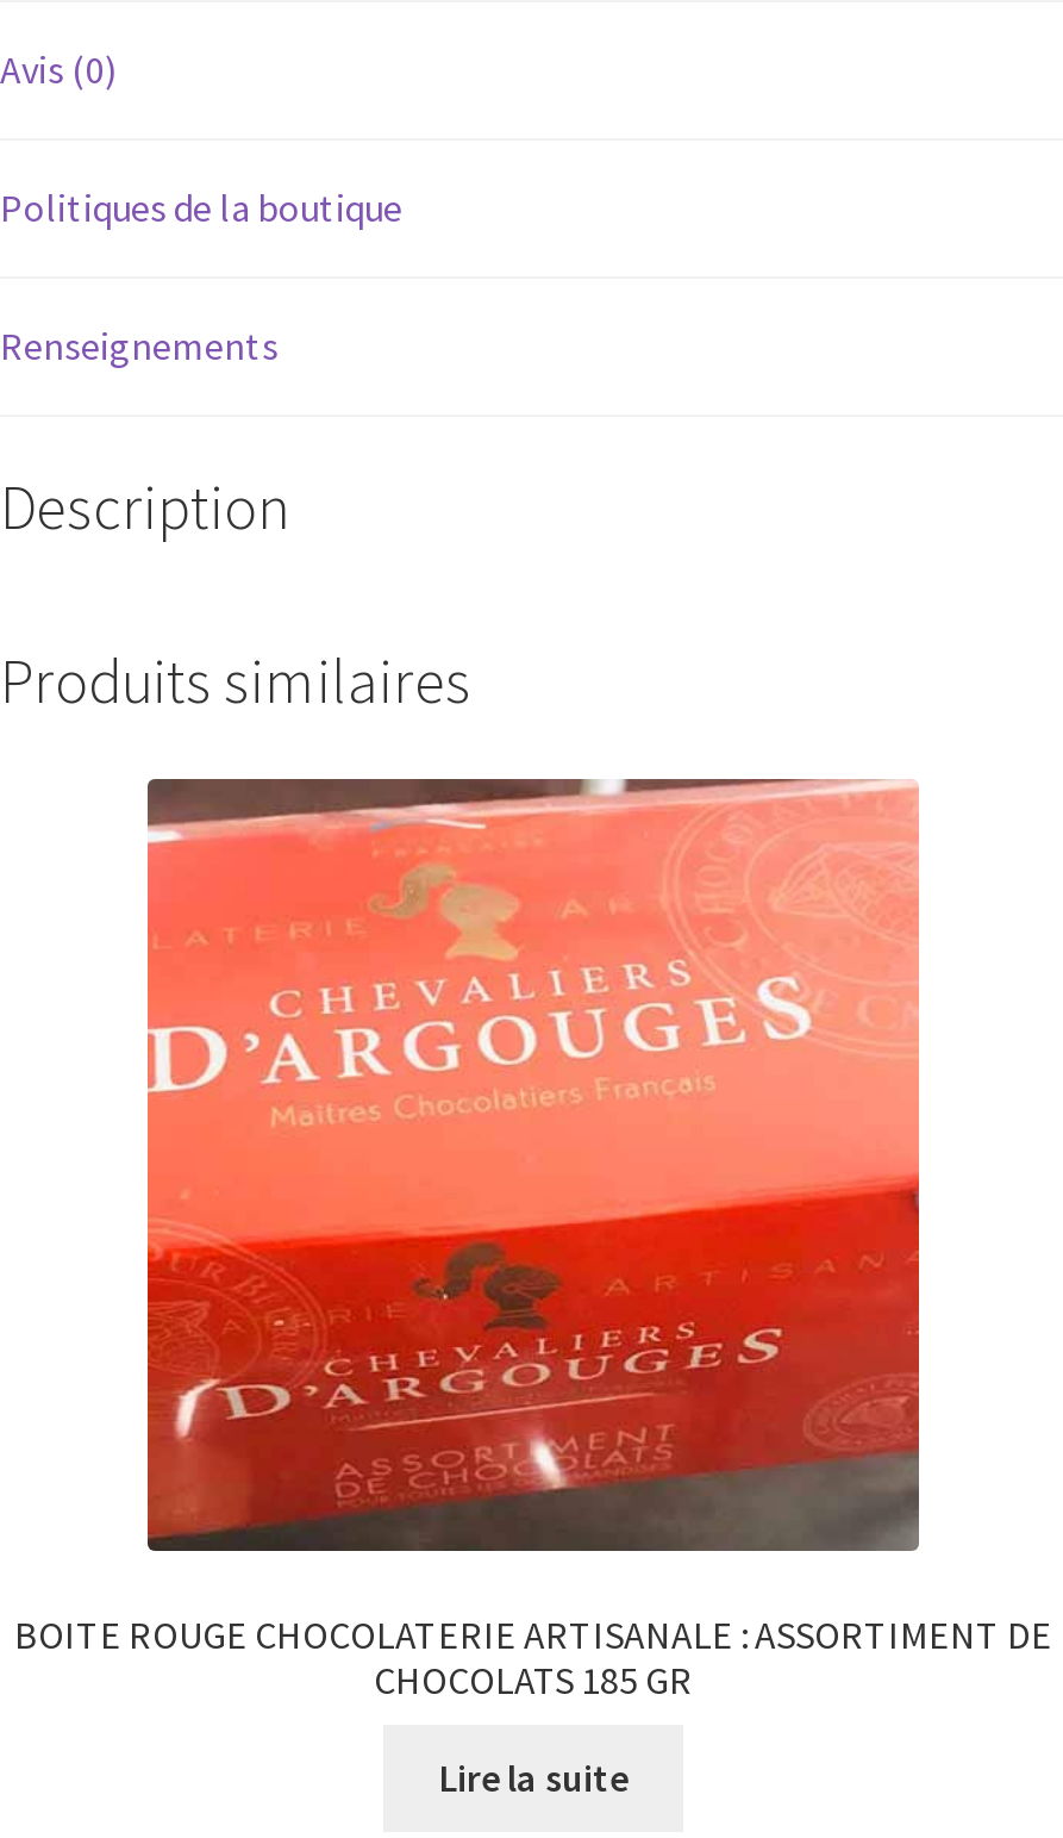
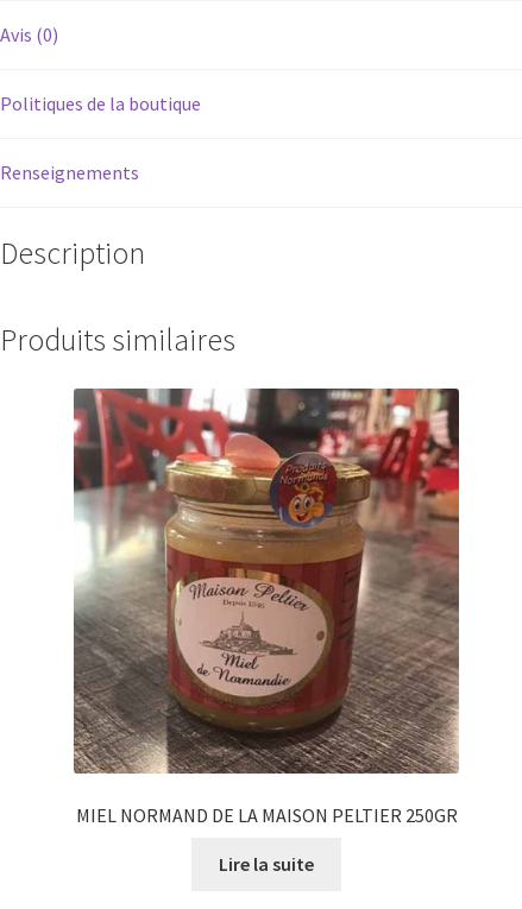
[14,777,1052,1704] [image] | BOITE ROUGE CHOCOLATERIE ARTISANALE : ASSORTIMENT DE | CHOCOLATS 185 GR -> [73,387,460,827] [image] | MIEL NORMAND DE LA MAISON PELTIER 250GR

